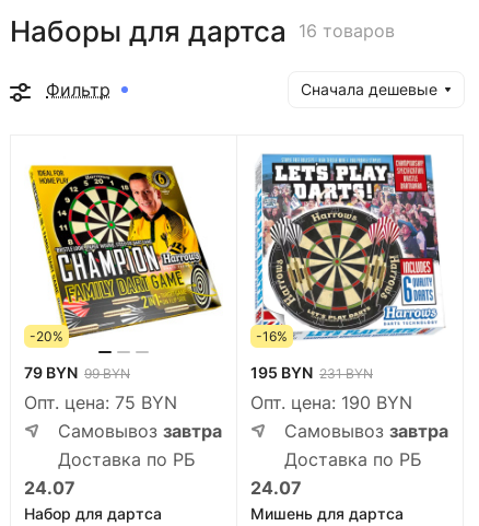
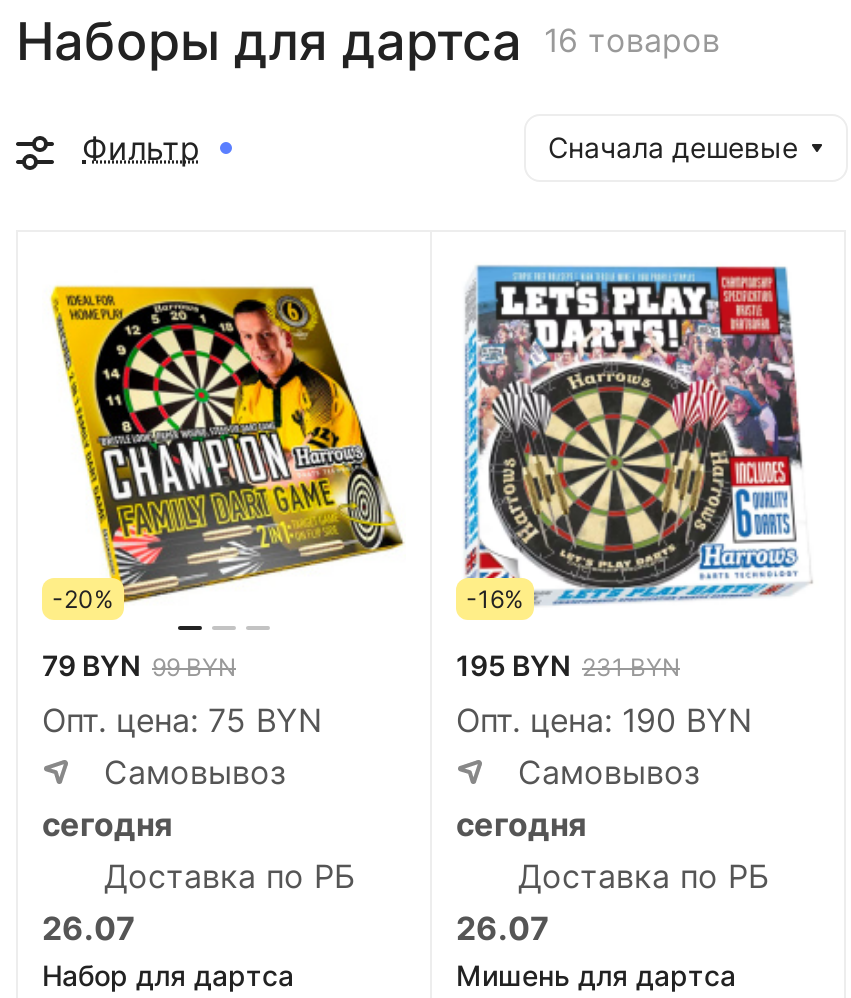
[58,420,222,442] Самовывоз завтра -> [42,752,286,844] Самовывоз | сегодня
[284,420,448,442] Самовывоз завтра -> [456,752,700,844] Самовывоз | сегодня
[24,477,75,499] 24.07 -> [42,908,136,948] 26.07
[250,477,302,499] 24.07 -> [456,908,550,948] 26.07

